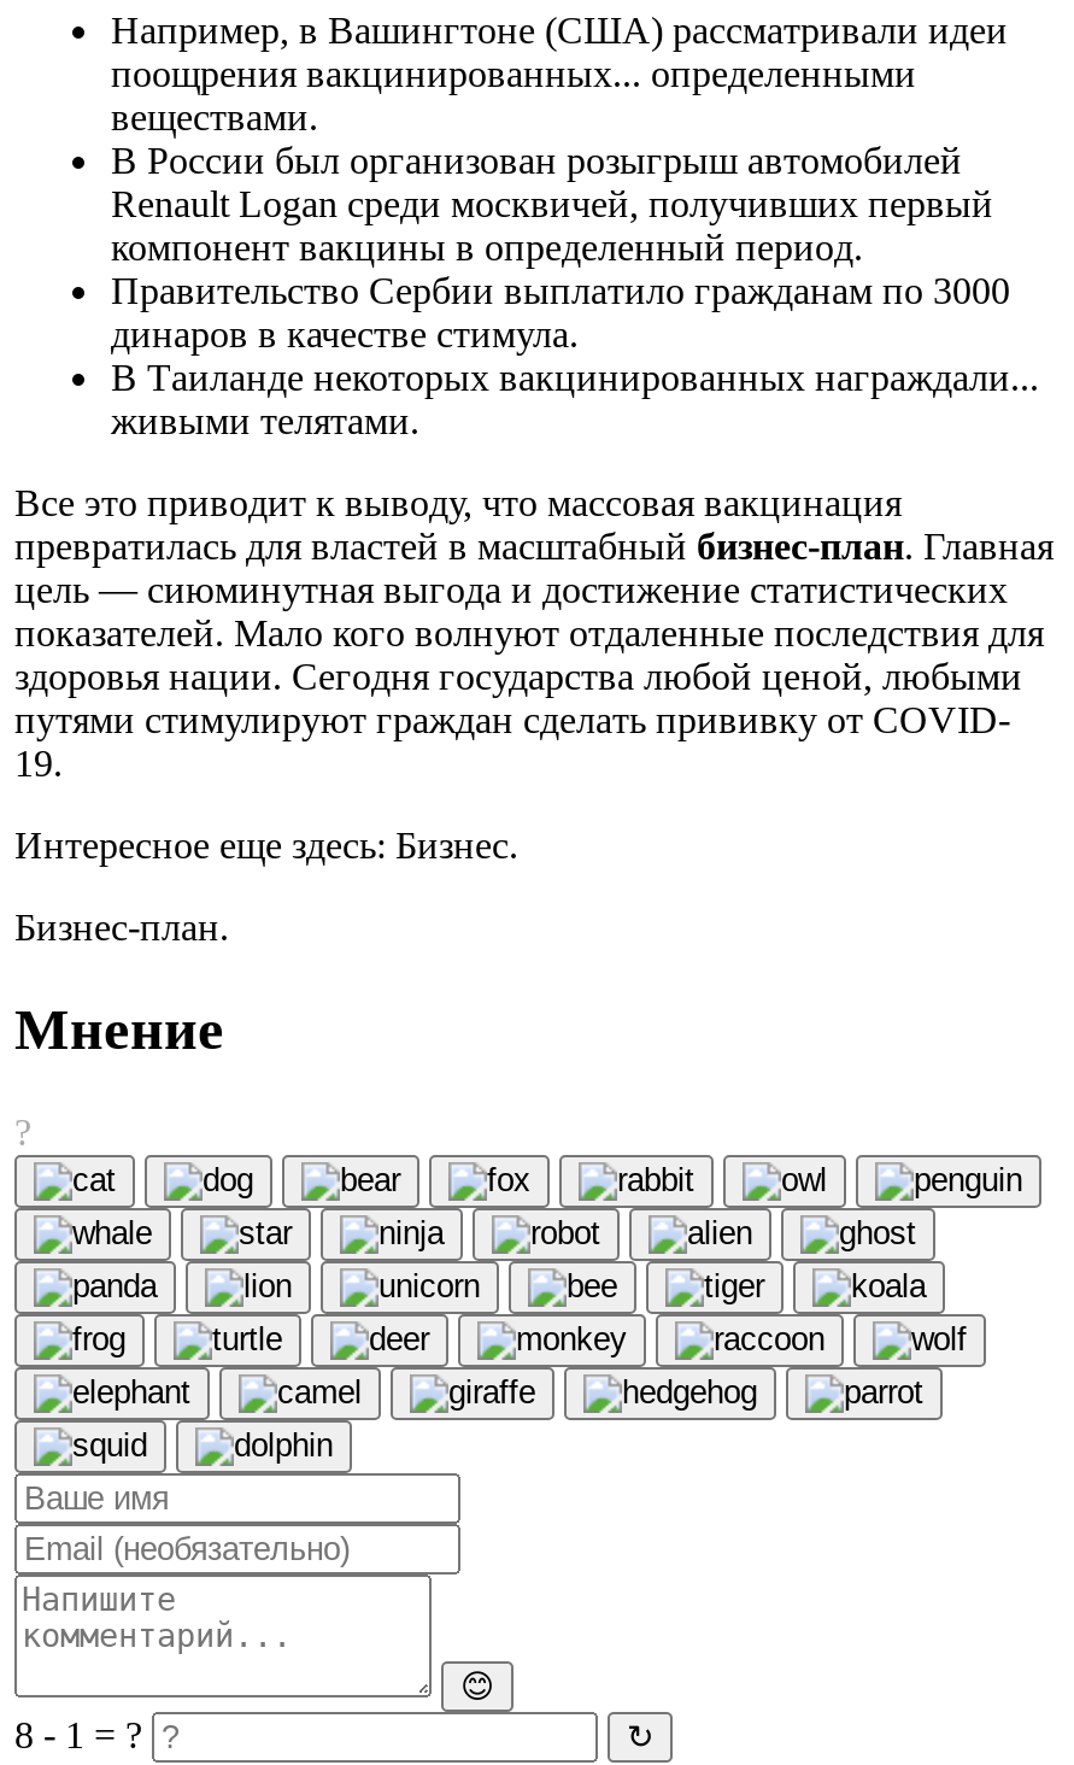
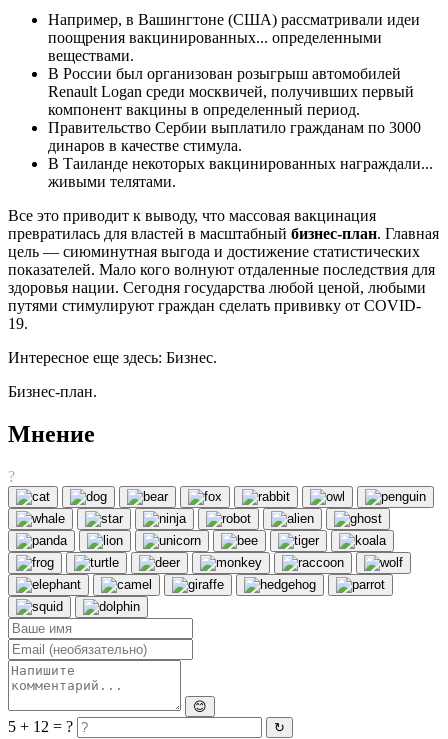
[14,1714,142,1755] 8 - 1 = ? -> [8,718,73,735] 5 + 12 = ?

